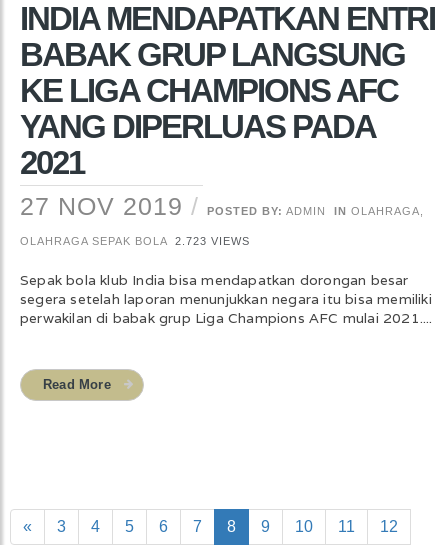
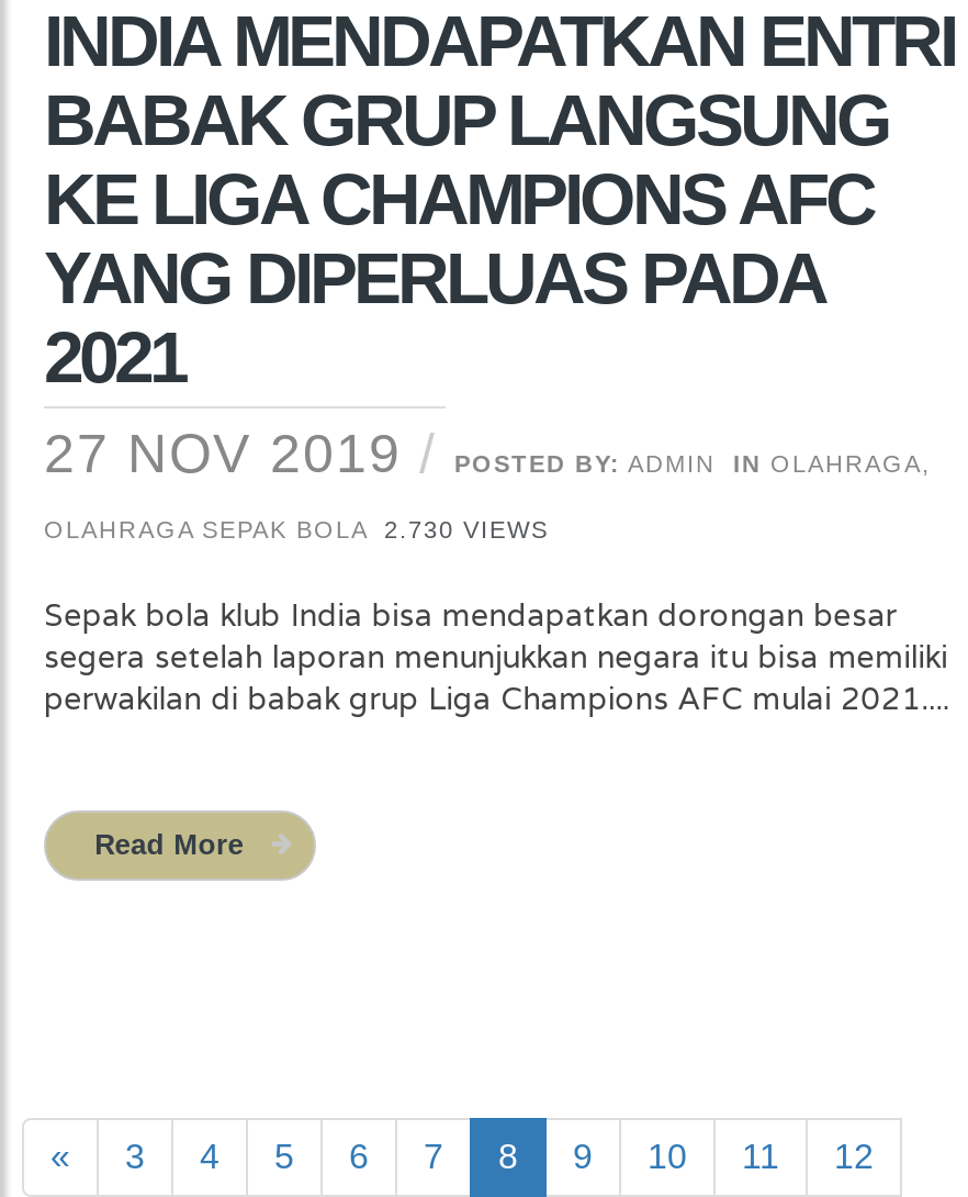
[20,235,250,247] OLAHRAGA SEPAK BOLA 2.723 VIEWS -> [44,516,549,542] OLAHRAGA SEPAK BOLA 2.730 VIEWS

